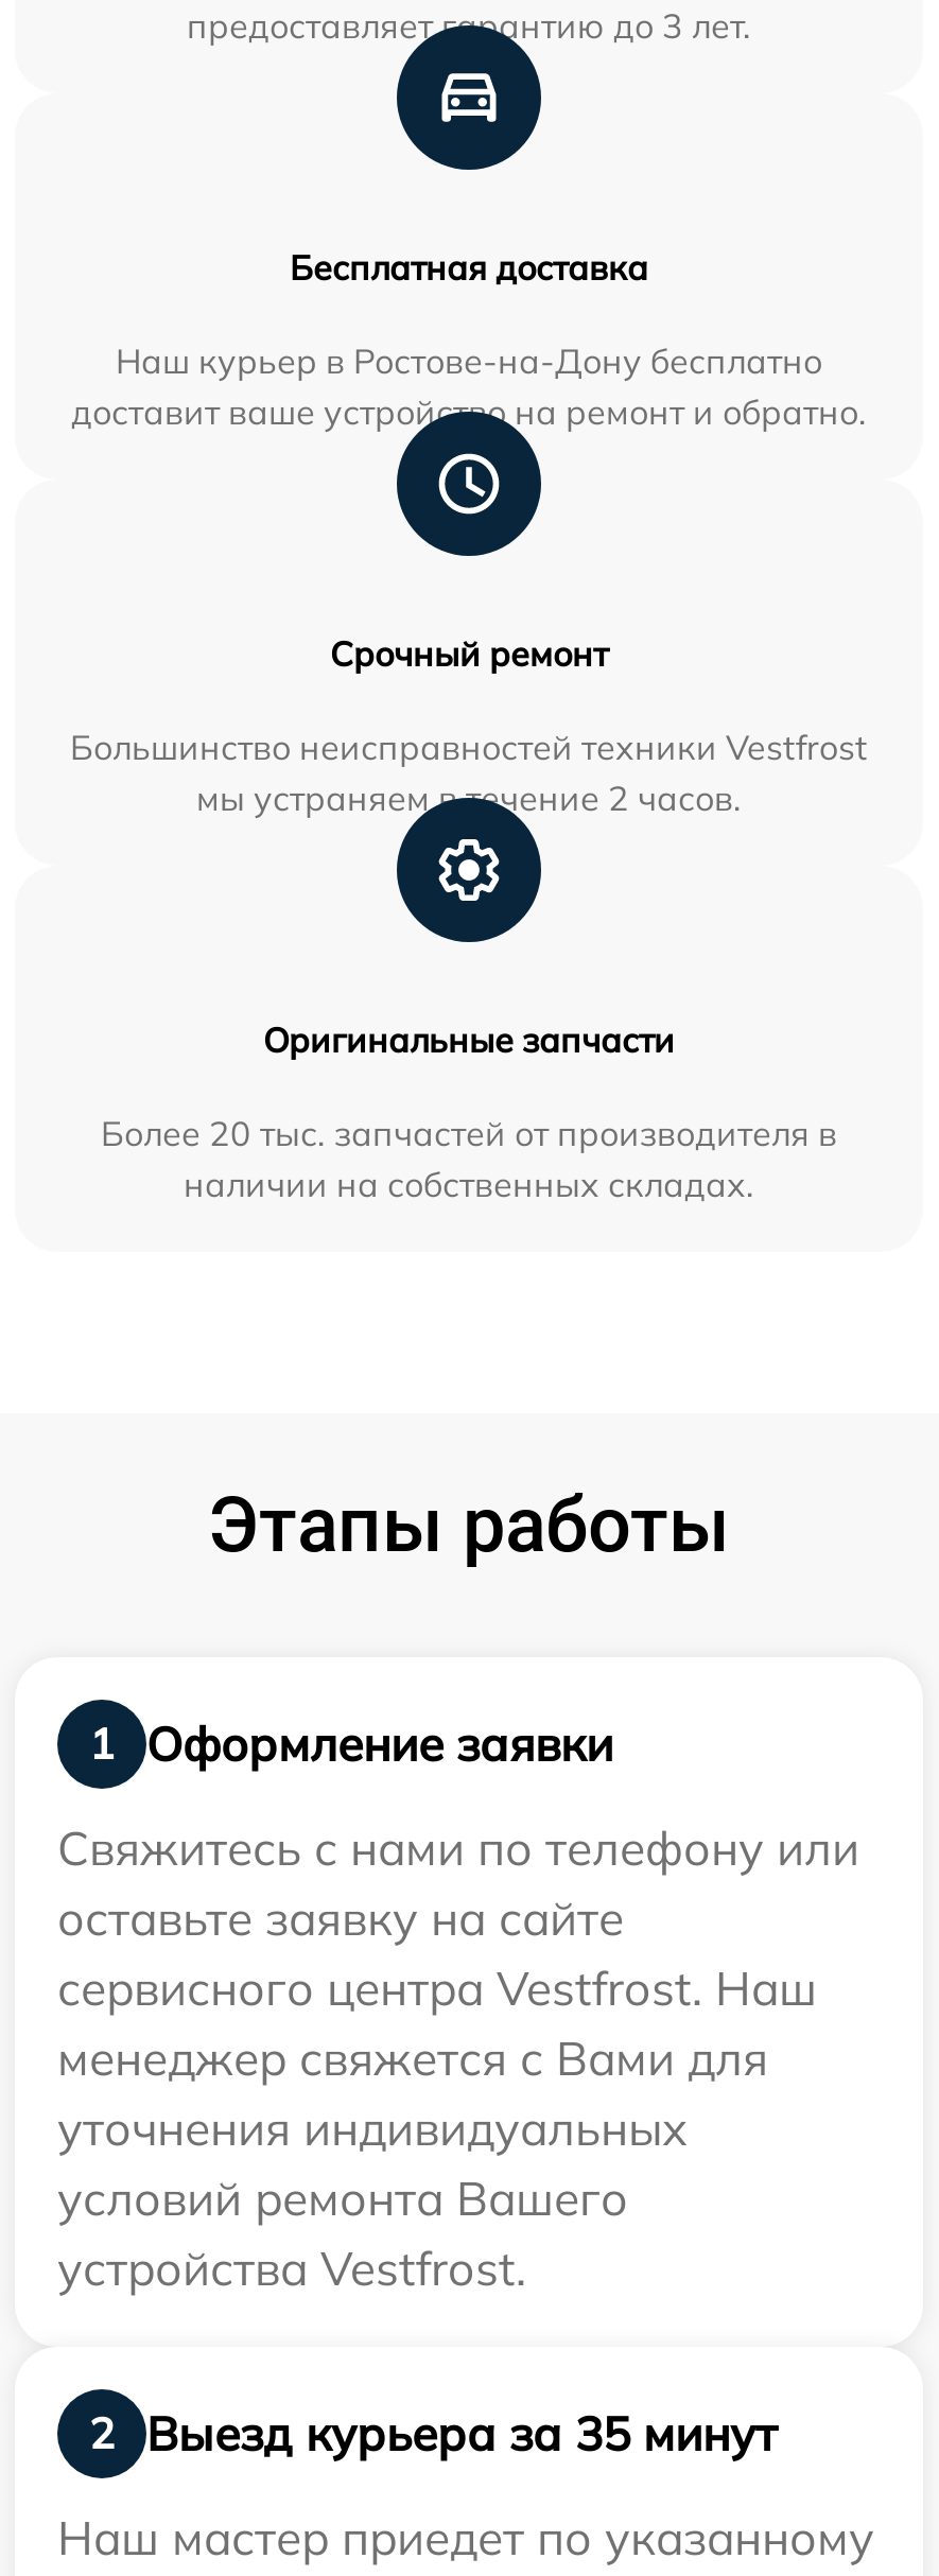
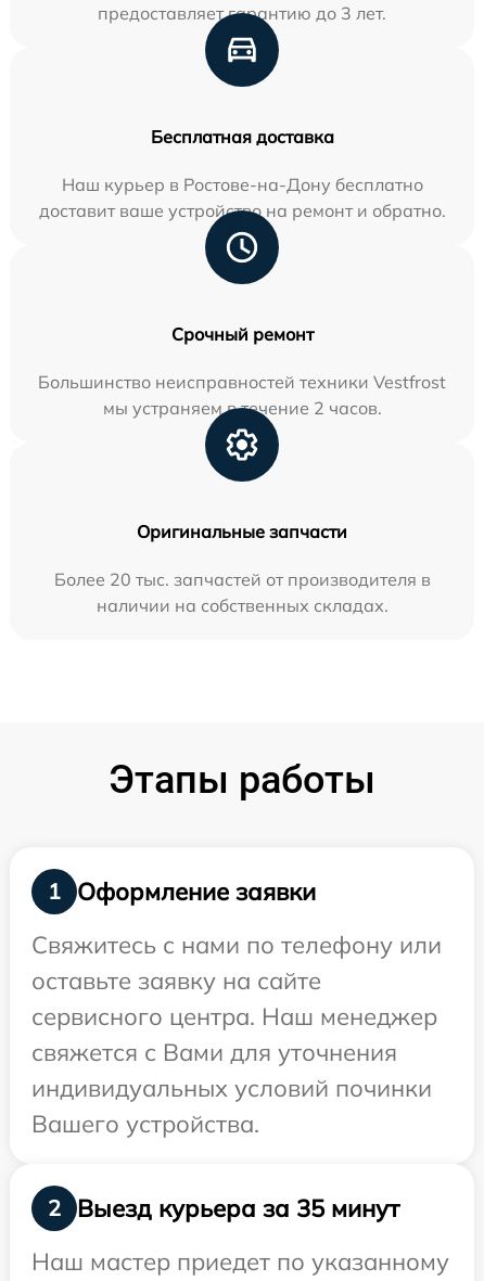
[57,1959,817,2299] сервисного центра Vestfrost. Наш | менеджер свяжется с Вами для | уточнения индивидуальных | условий ремонта Вашего | устройства Vestfrost. -> [31,1002,437,1139] сервисного центра. Наш менеджер | свяжется с Вами для уточнения | индивидуальных условий починки | Вашего устройства.

